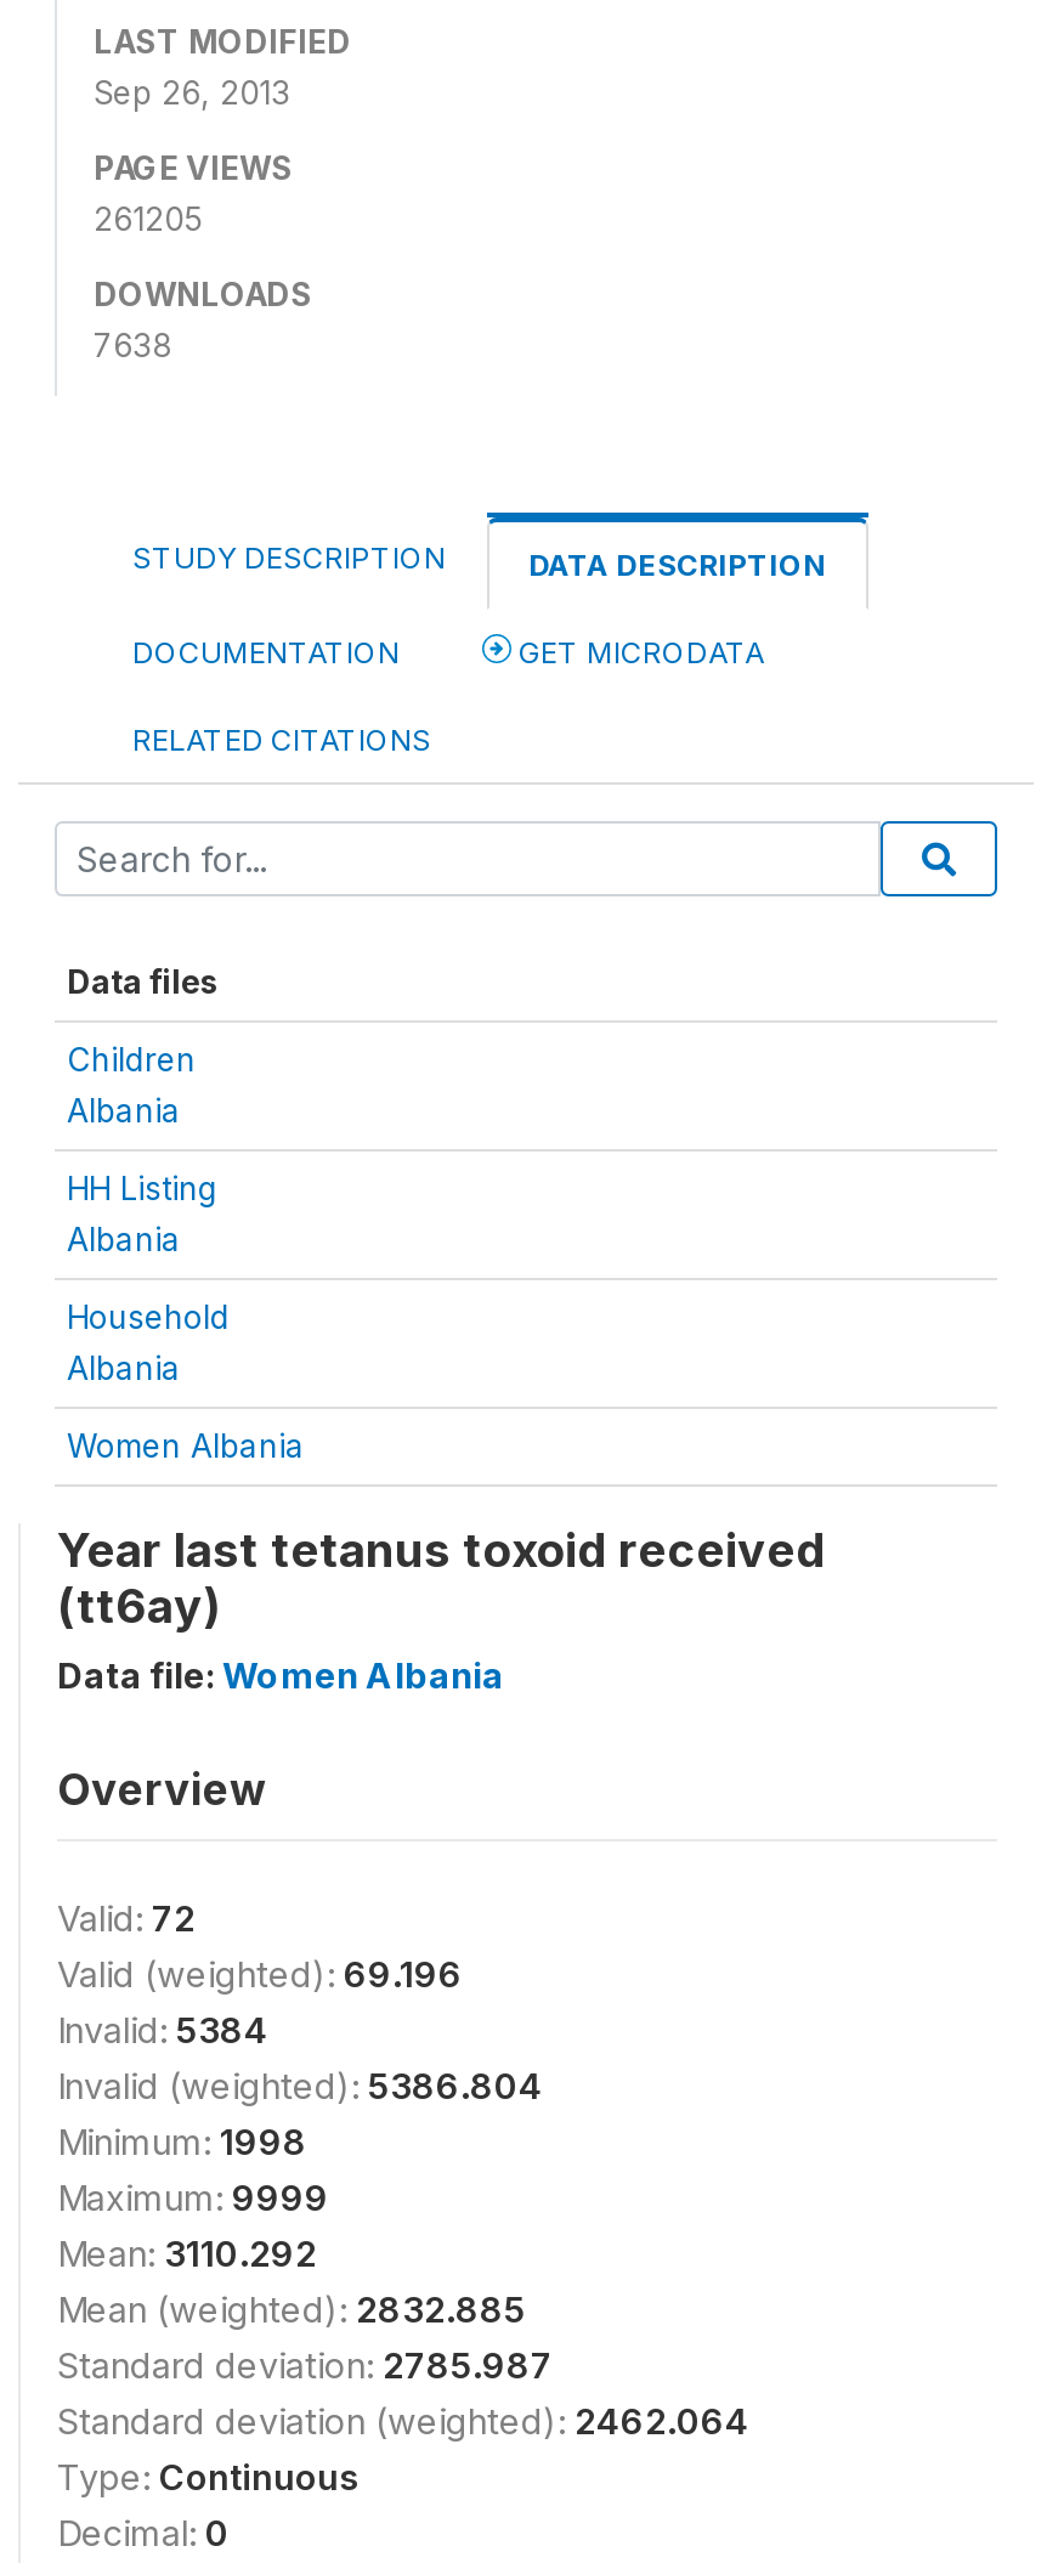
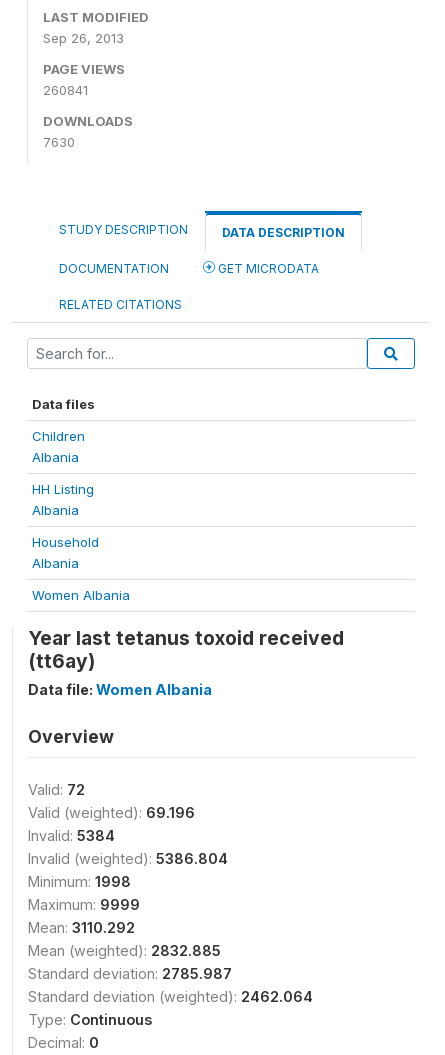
[94,199,203,238] 261205 -> [43,82,88,98] 260841
[94,326,171,364] 7638 -> [43,134,75,150] 7630

